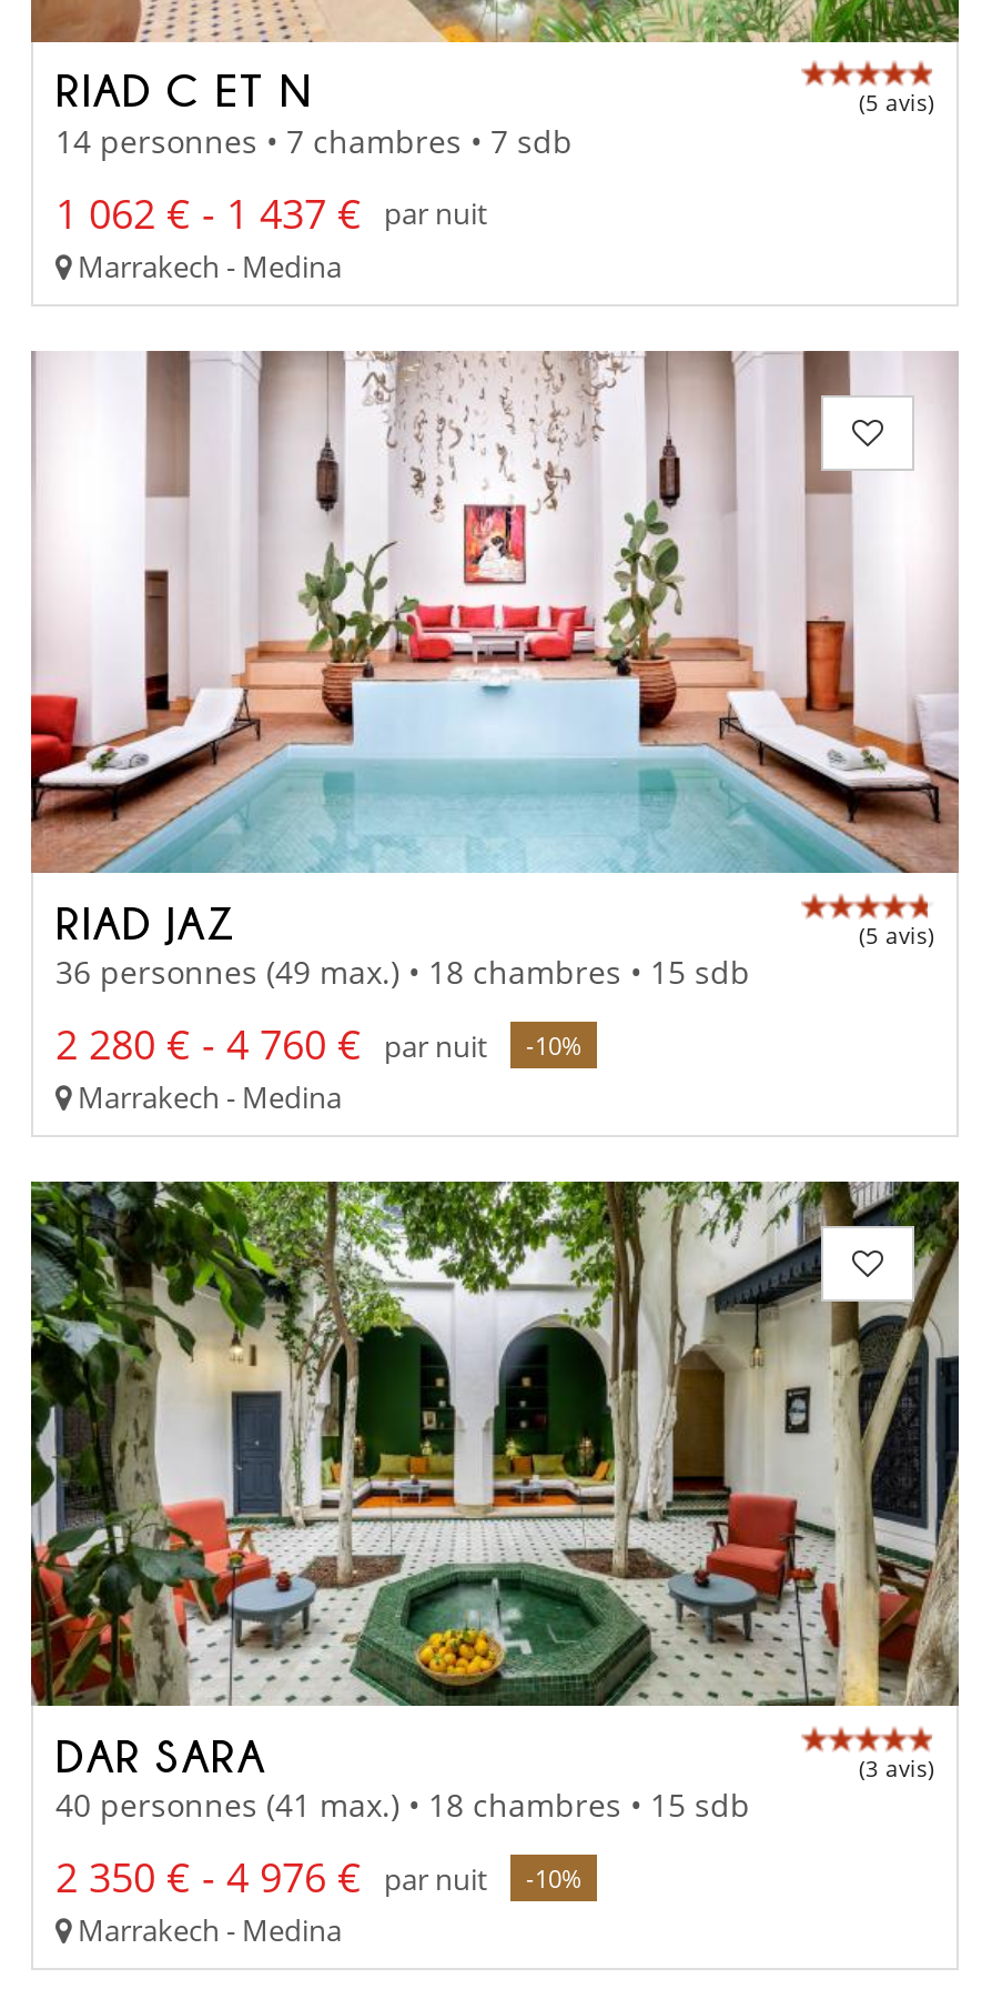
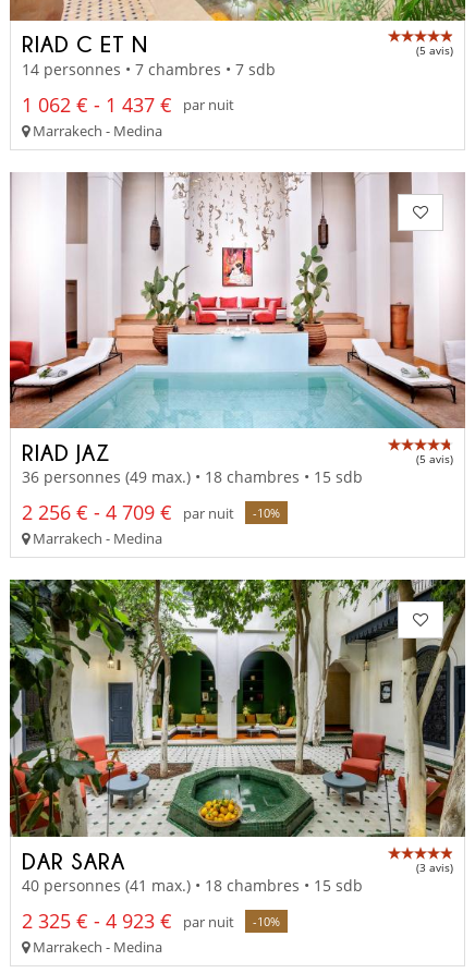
[55,1018,581,1071] 2 280 € - 4 760 € par nuit -10% -> [22,499,280,526] 2 256 € - 4 709 € par nuit -10%
[55,1850,581,1904] 2 350 € - 4 976 € par nuit -10% -> [22,908,280,934] 2 325 € - 4 923 € par nuit -10%

